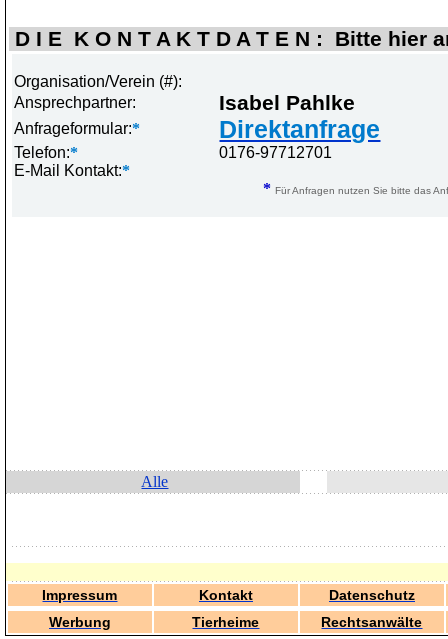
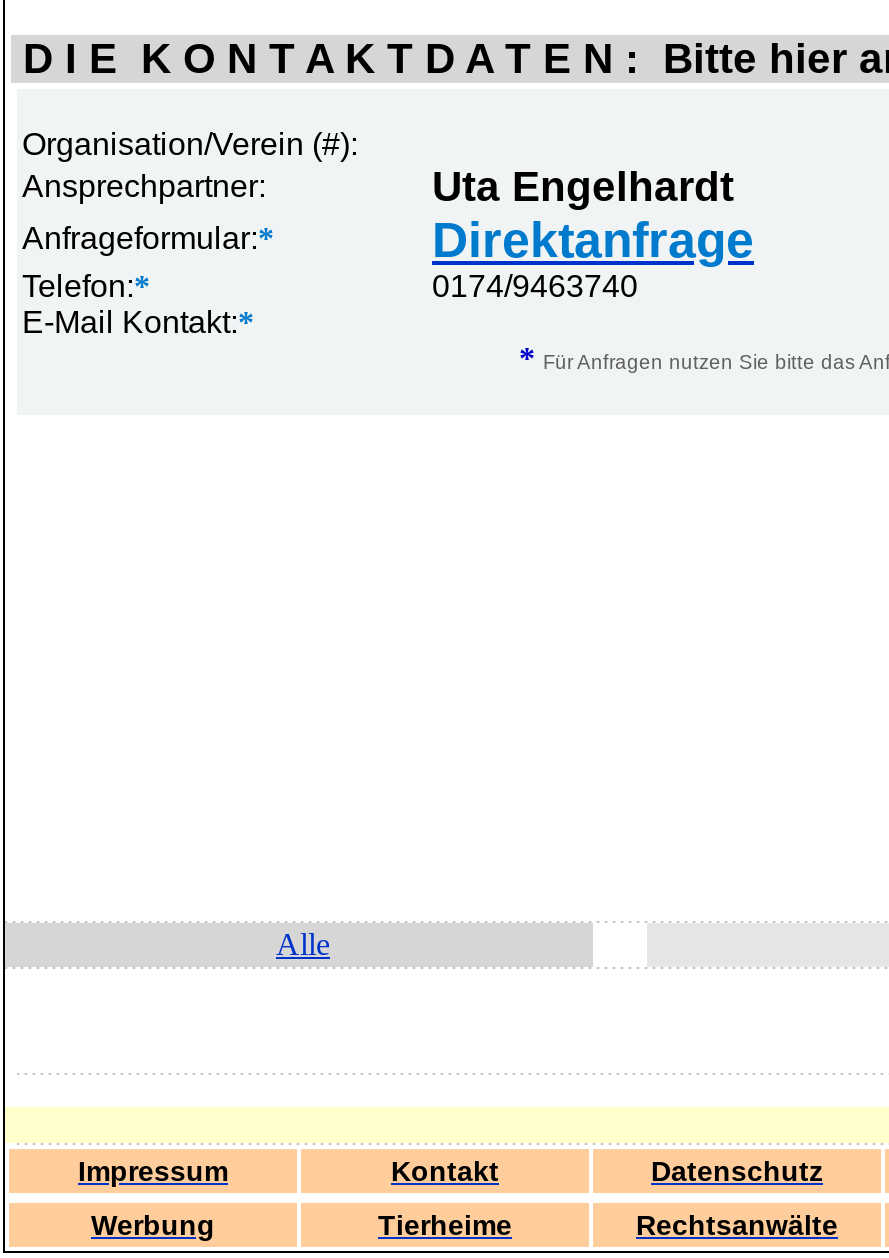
[219,91,355,114] Isabel Pahlke -> [432,163,734,209] Uta Engelhardt
[219,144,332,161] 0176-97712701 -> [432,269,638,303] 0174/9463740

